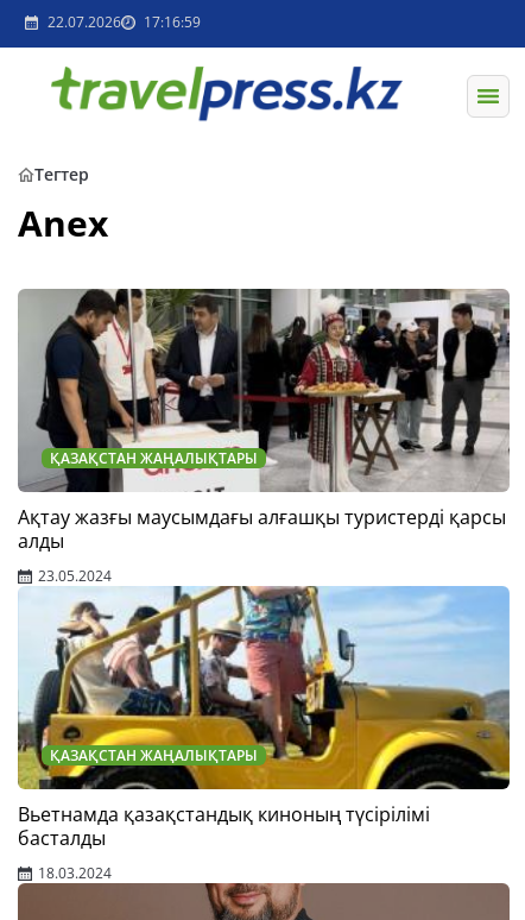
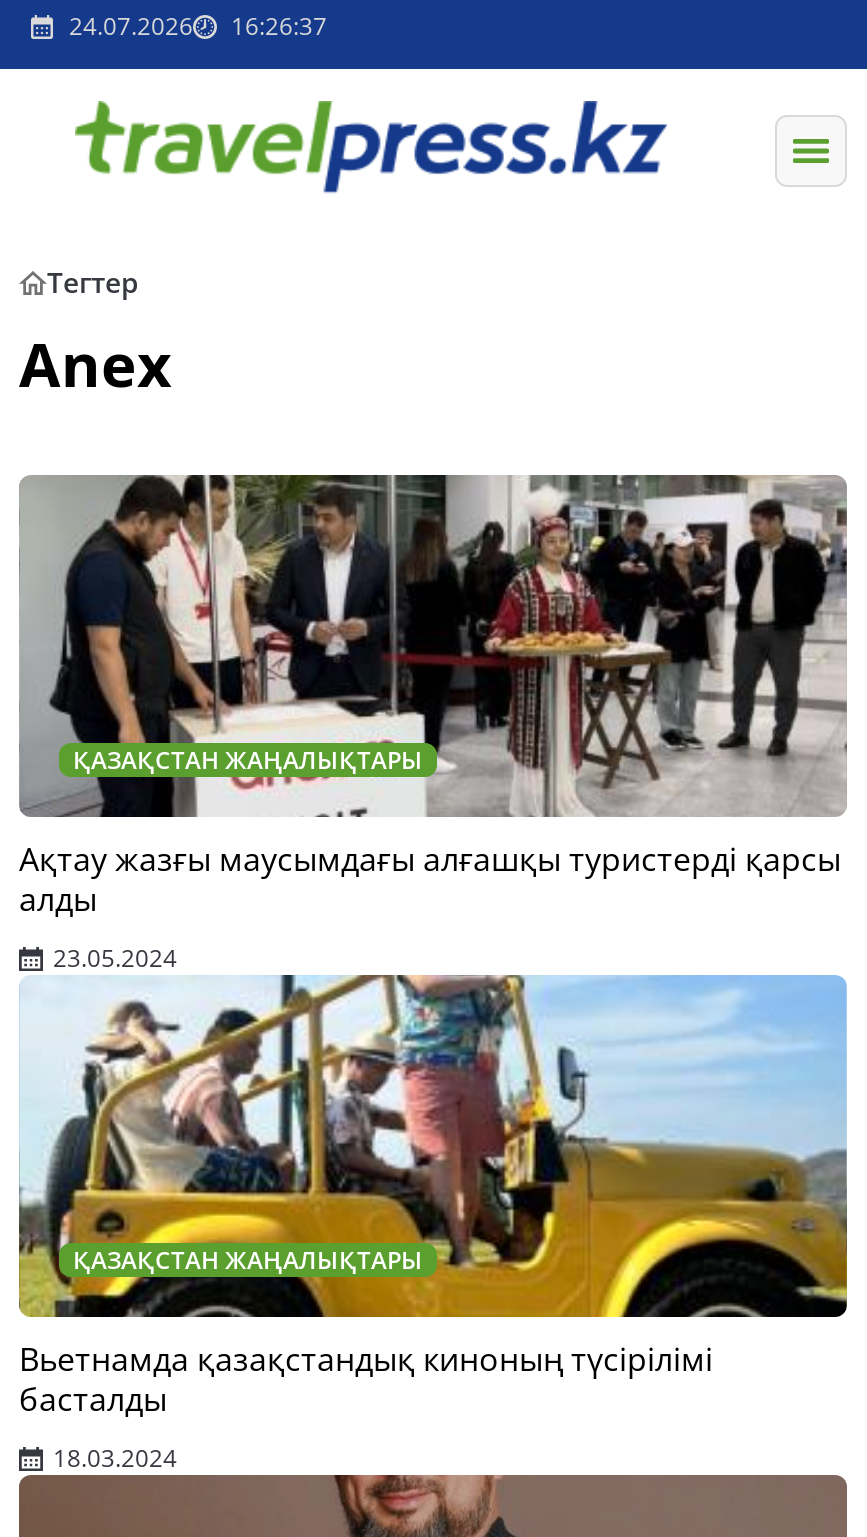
[48,12,121,32] 22.07.2026 -> [69,9,193,43] 24.07.2026
[144,12,201,32] 17:16:59 -> [231,9,327,43] 16:26:37

